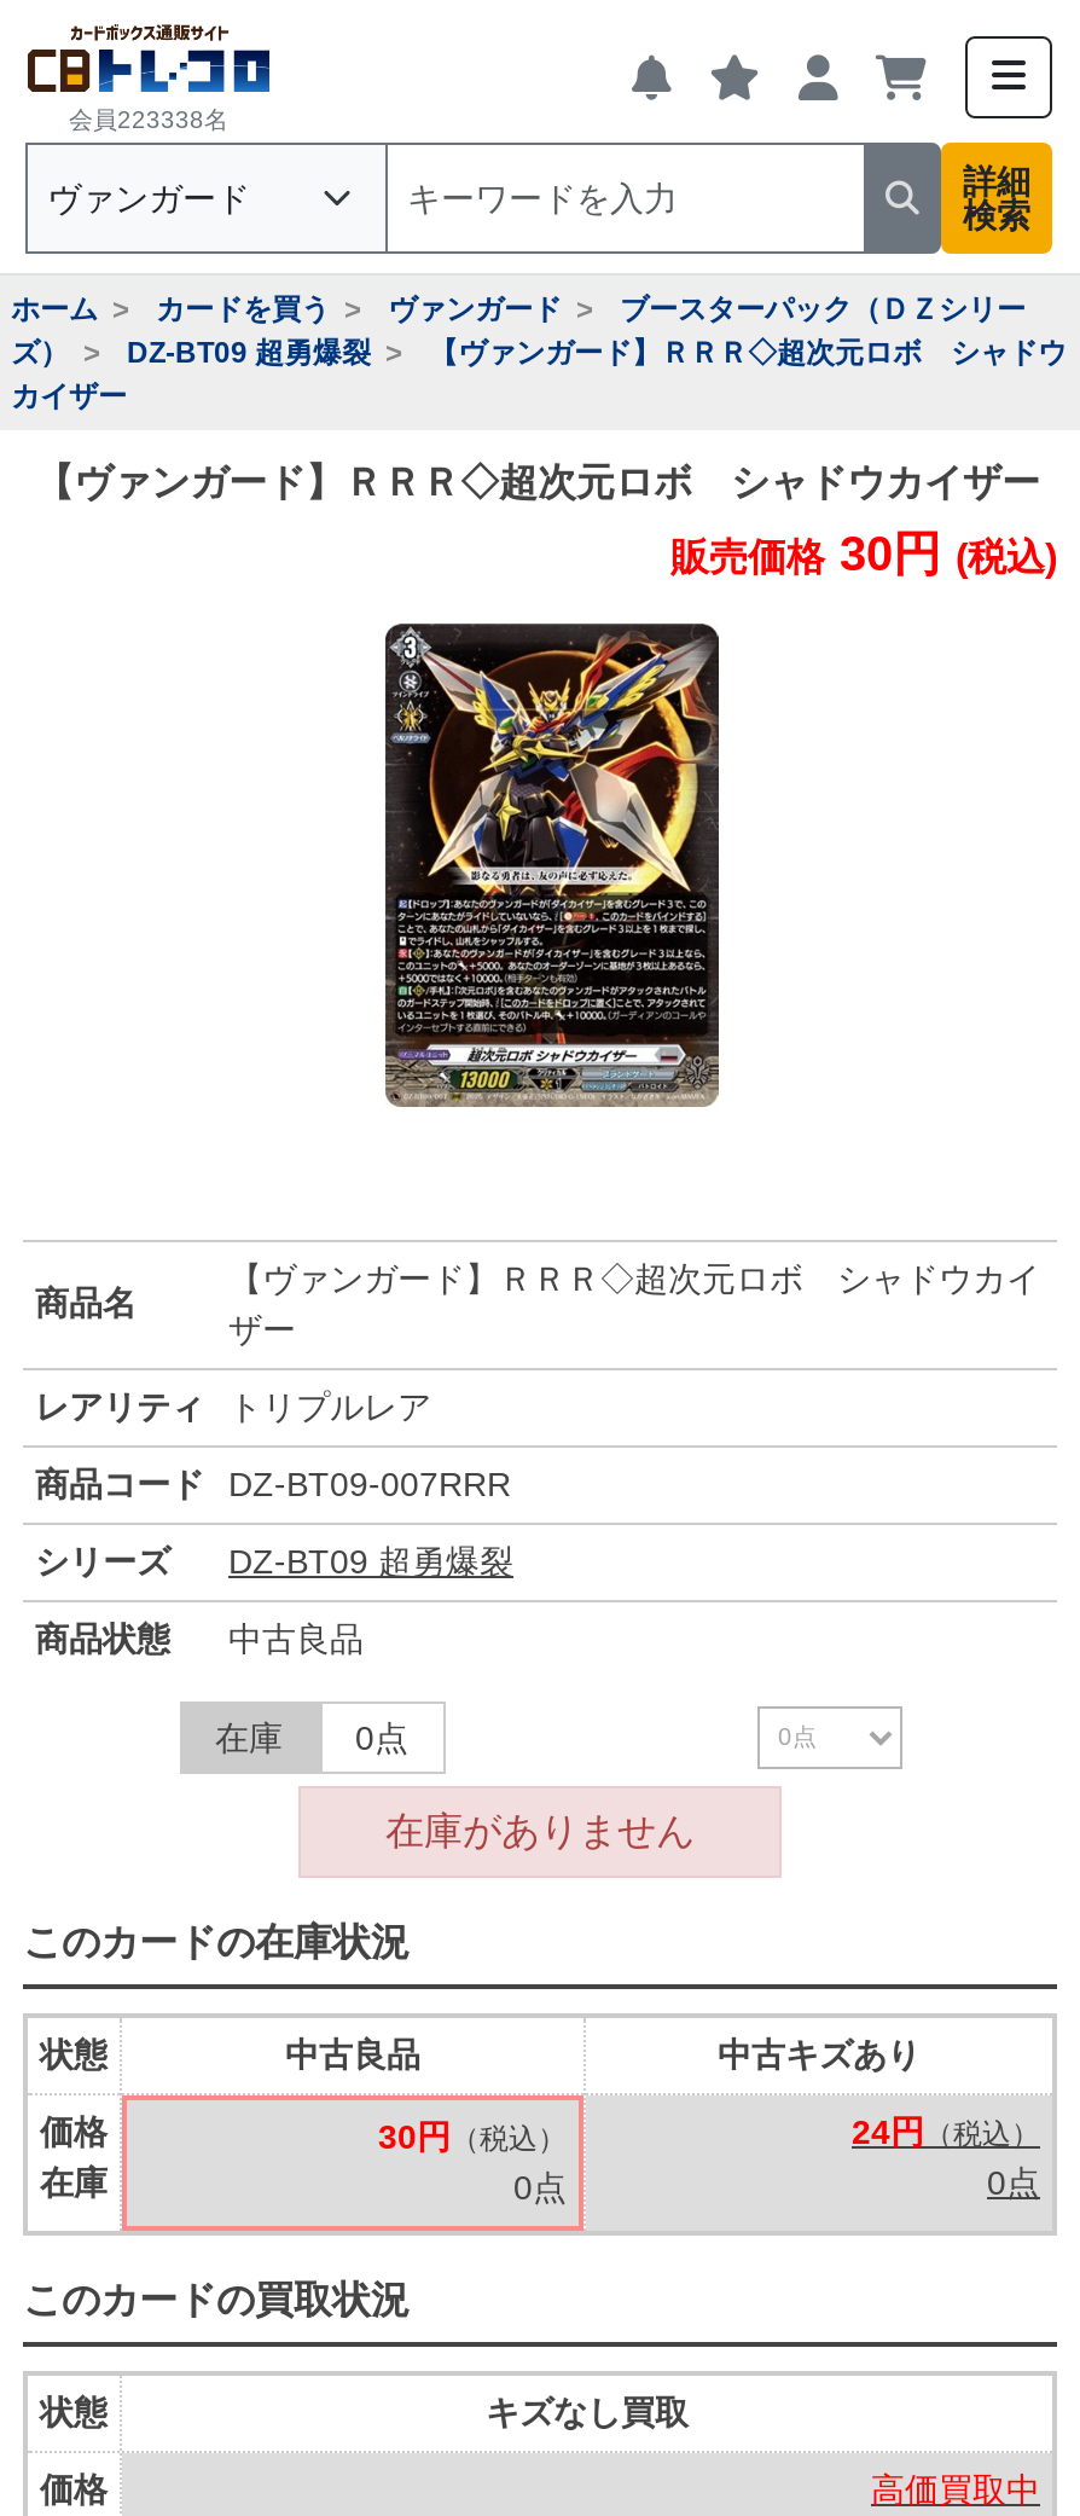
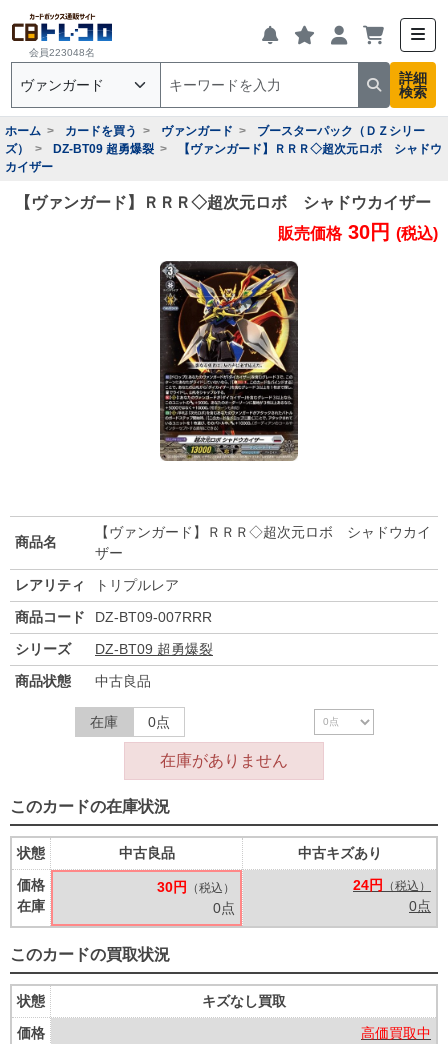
[69,107,228,133] 会員223338名 -> [29,47,95,58] 会員223048名

